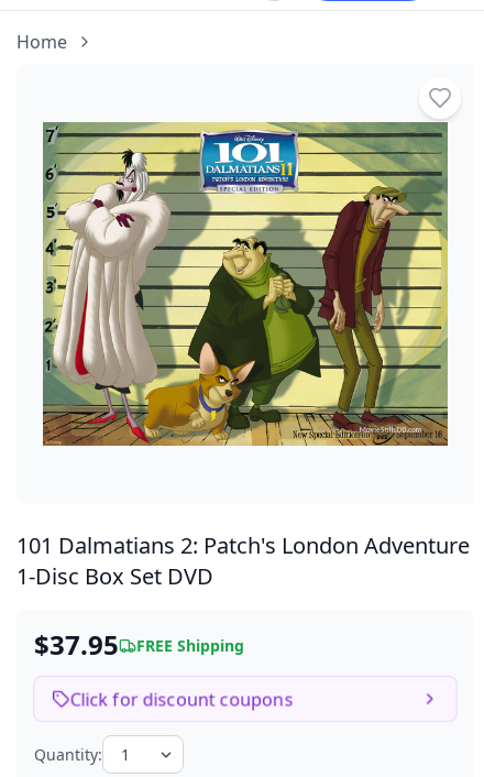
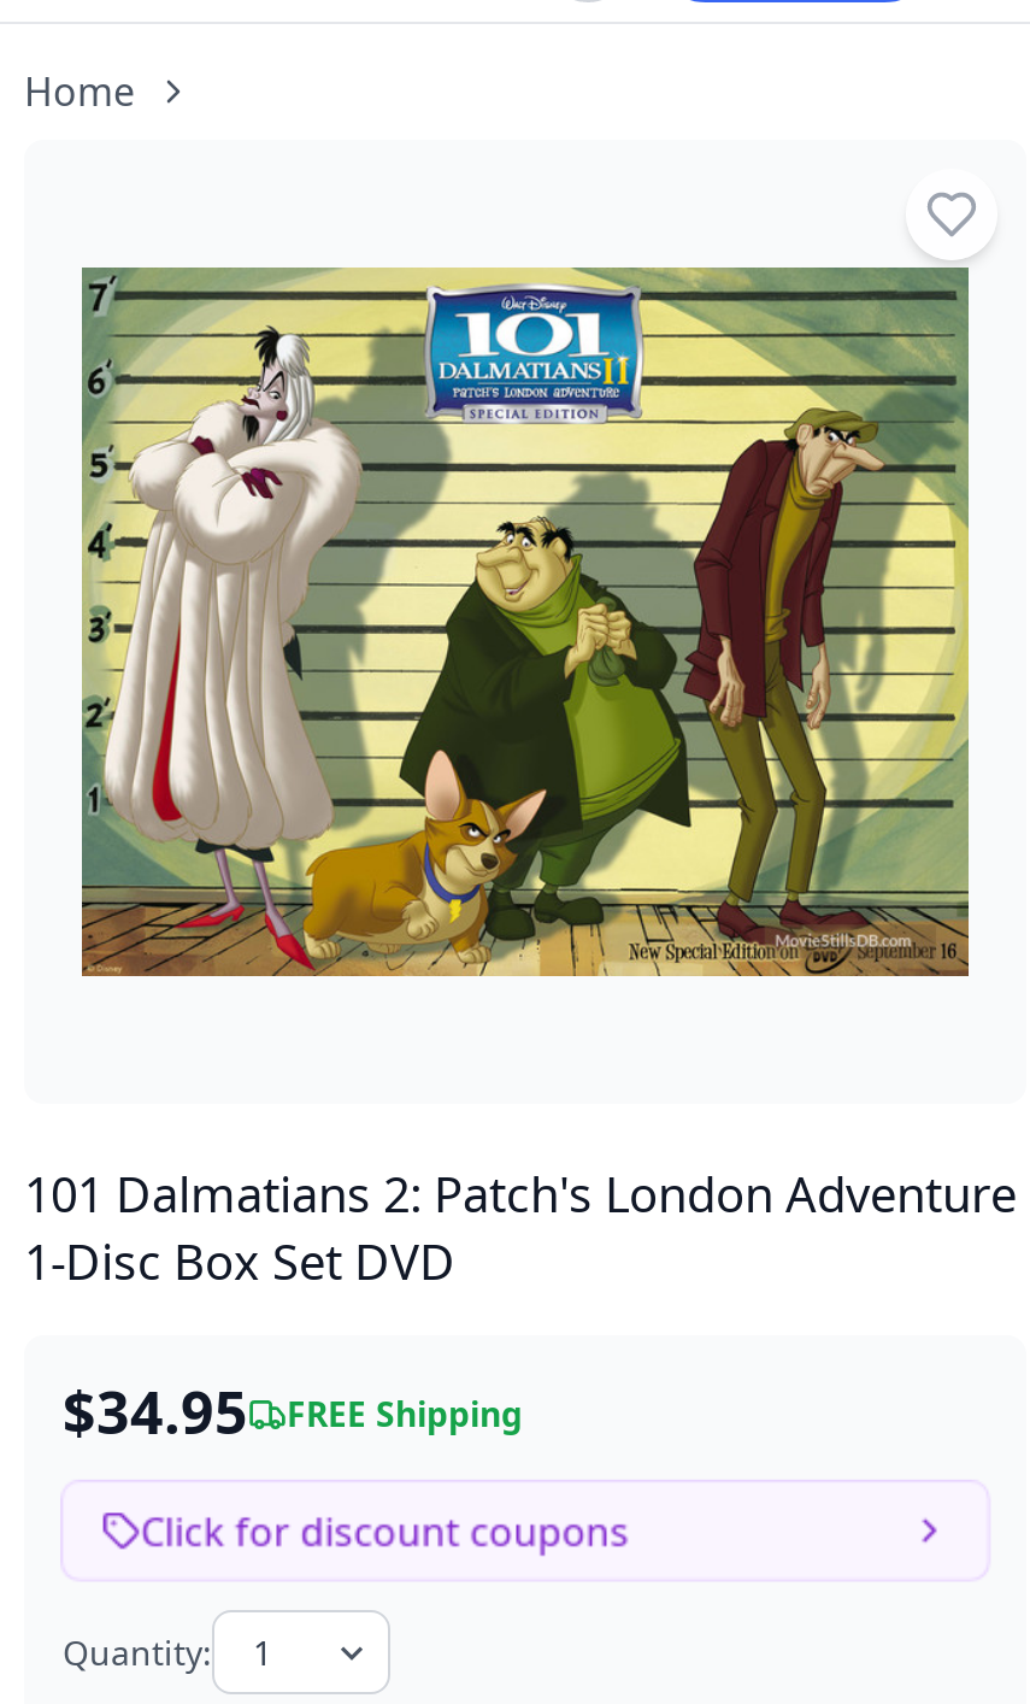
[34,626,244,663] $37.95 FREE Shipping -> [63,1371,523,1451] $34.95 FREE Shipping

